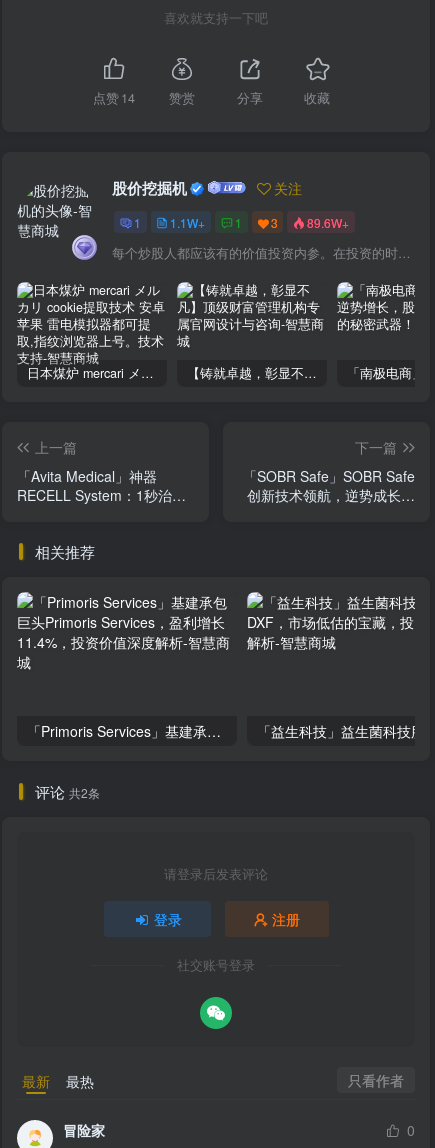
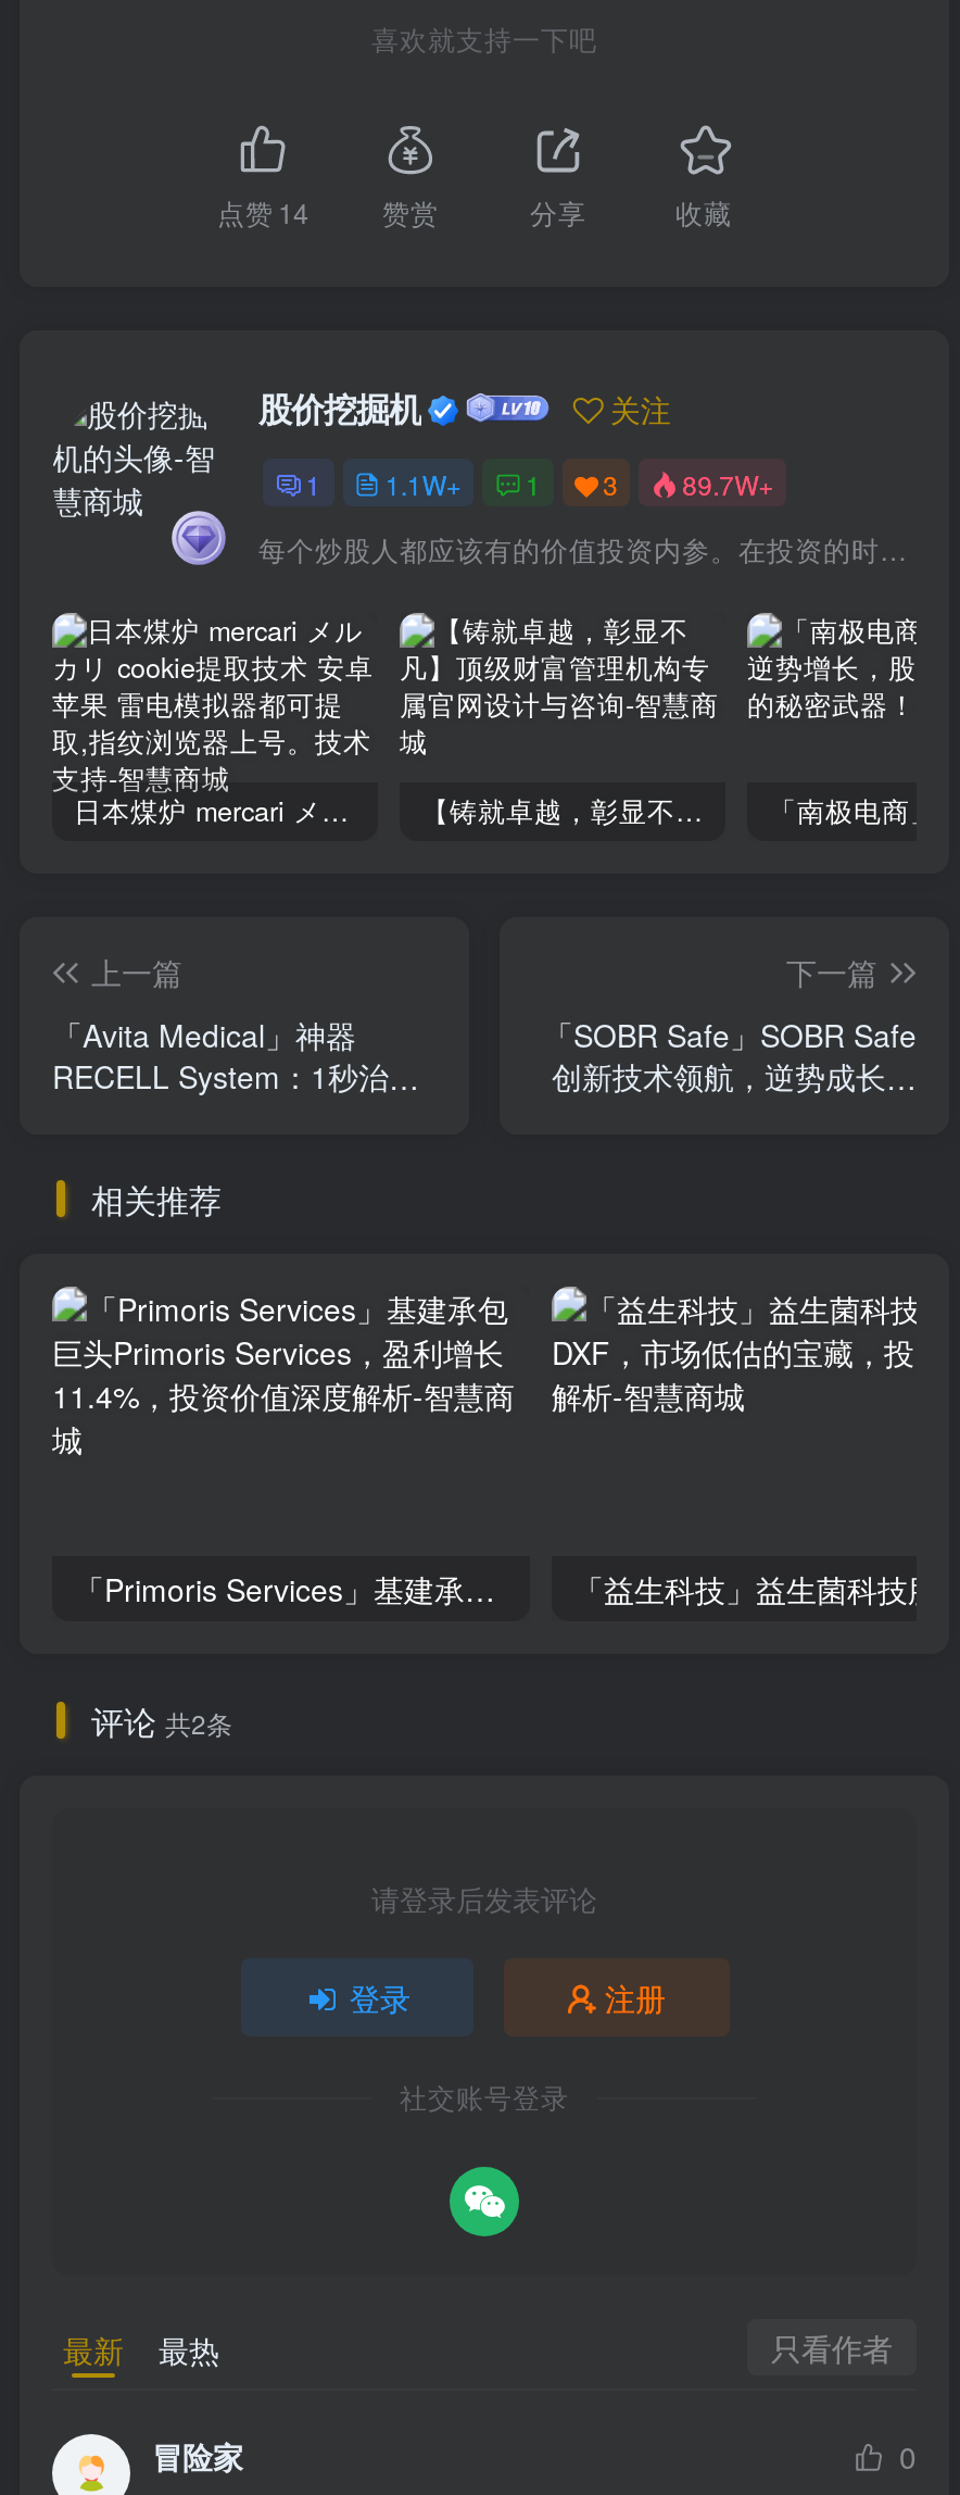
[134,214,349,231] 1 1.1W+ 1 3 89.6W+ -> [306,464,774,501] 1 1.1W+ 1 3 89.7W+

